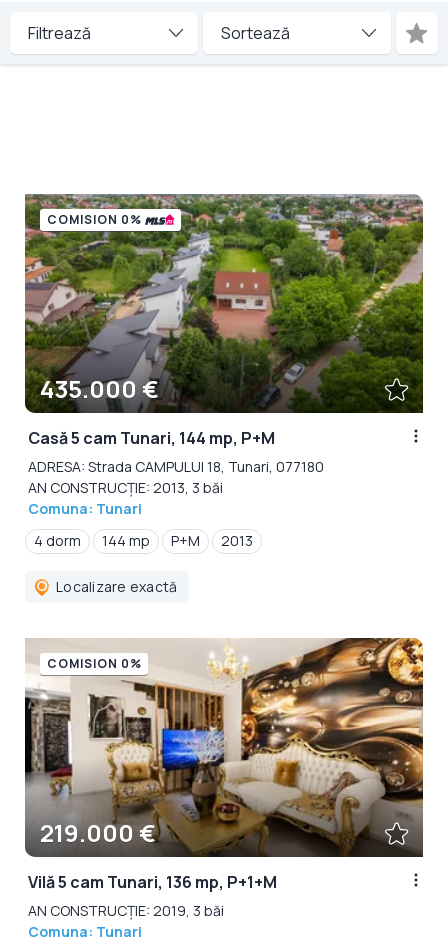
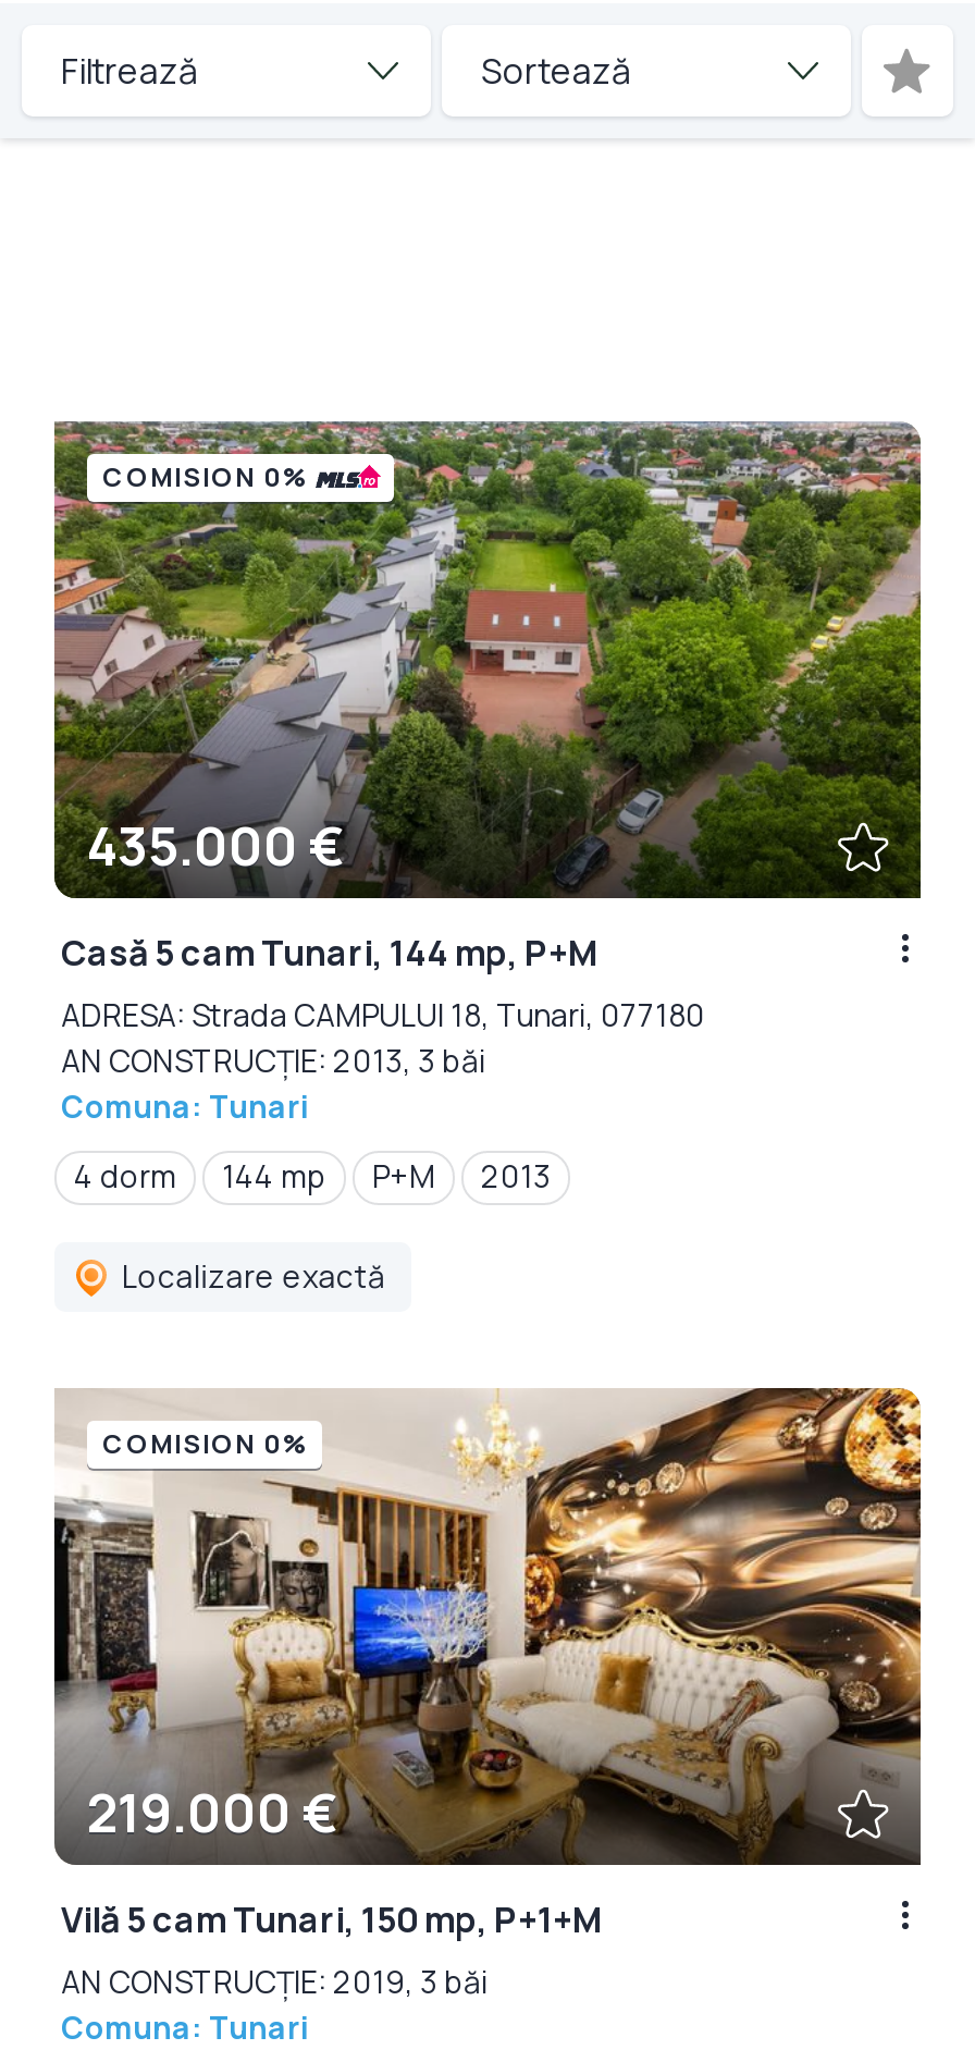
[28,871,277,893] Vilă 5 cam Tunari, 136 mp, P+1+M -> [61,1895,603,1943] Vilă 5 cam Tunari, 150 mp, P+1+M

